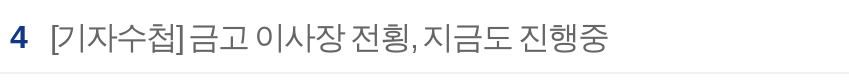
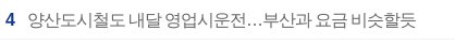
[50,20,608,54] [기자수첩] 금고 이사장 전횡, 지금도 진행중 -> [27,11,416,29] 양산도시철도 내달 영업시운전…부산과 요금 비슷할듯

